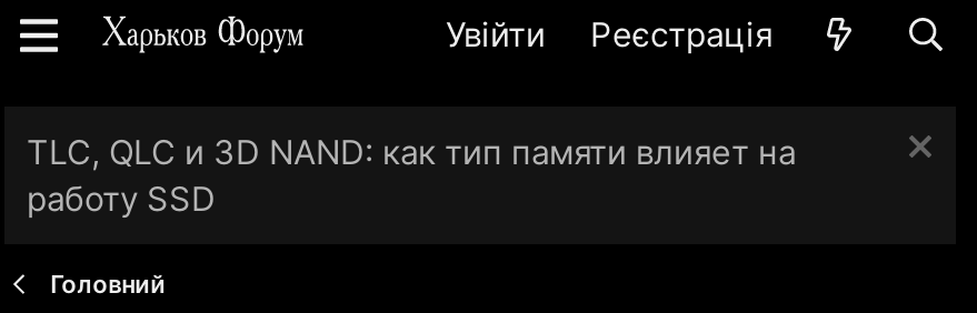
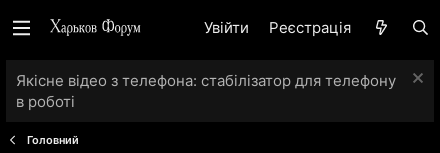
[27,131,796,220] TLC, QLC и 3D NAND: как тип памяти влияет на | работу SSD -> [16,71,396,111] Якісне відео з телефона: стабілізатор для телефону | в роботі

